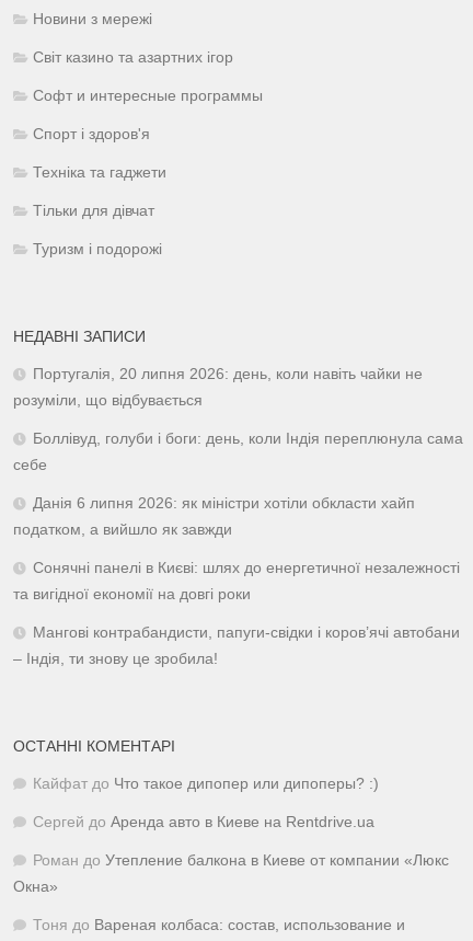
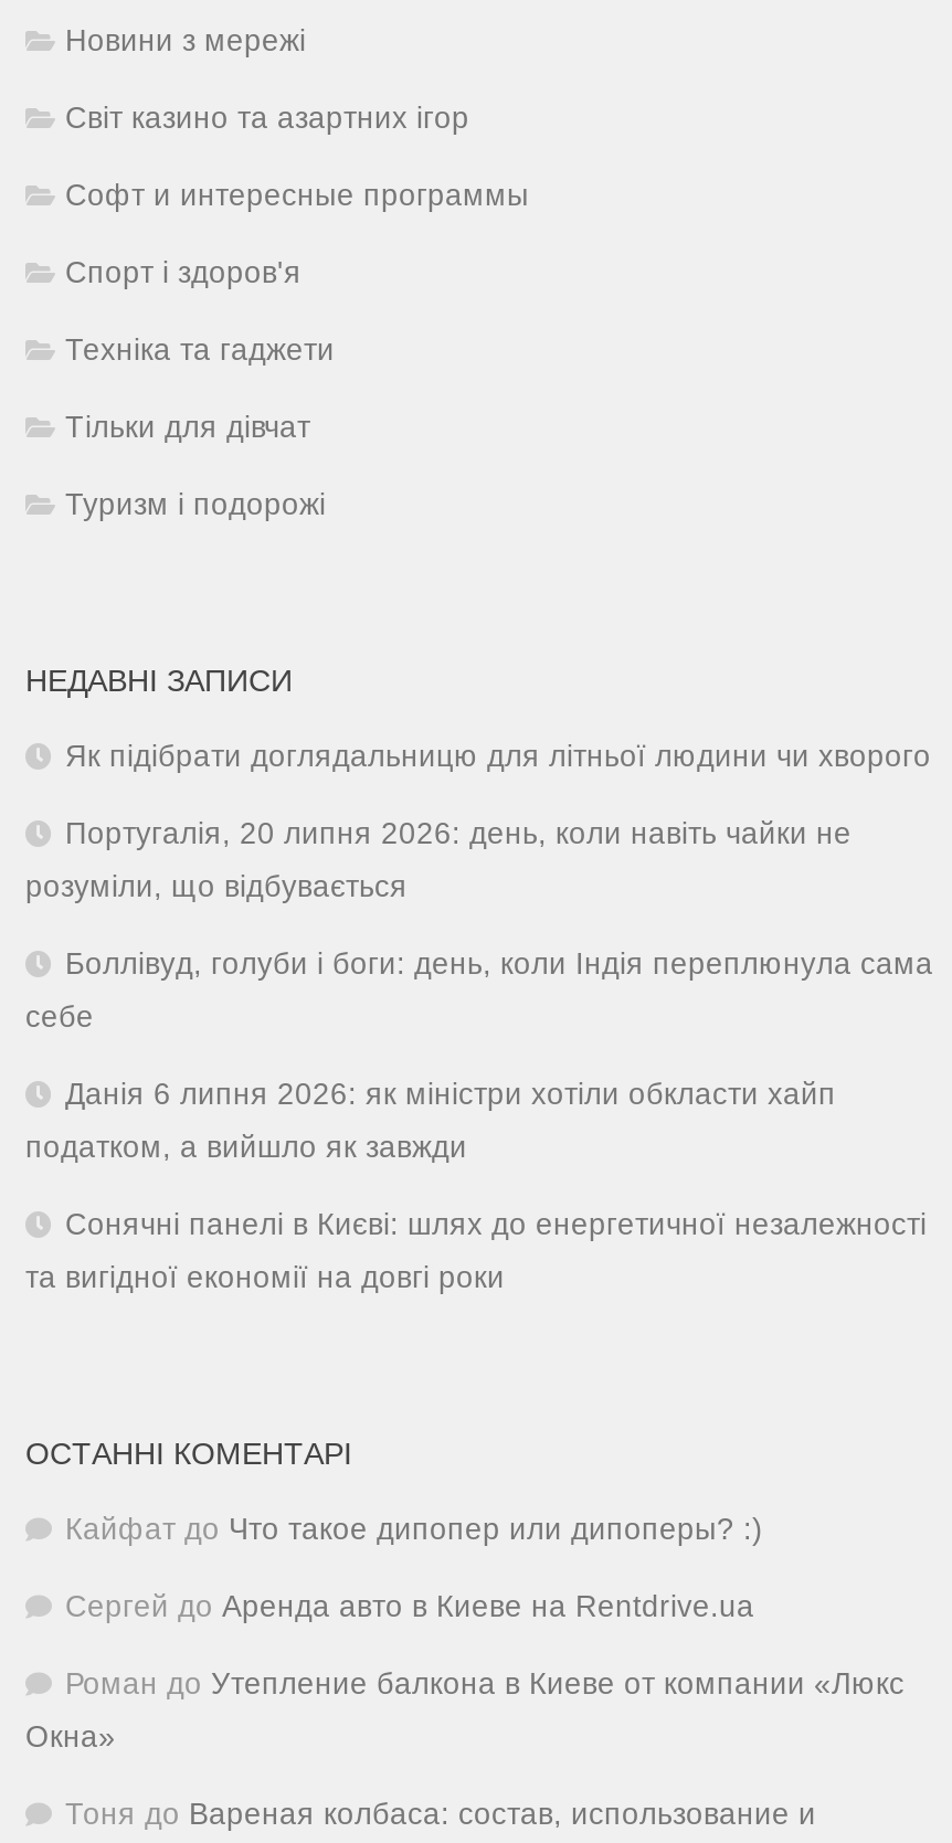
none -> [65,740,931,773] Як підібрати доглядальницю для літньої людини чи хворого
moved [13,366,463,603] -> [25,818,933,1295]: Португалія, 20 липня 2026: день, коли навіть чайки не | розуміли, що відбувається | Боллівуд, голуби і боги: день, коли Індія переплюнула сама | себе | Данія 6 липня 2026: як міністри хотіли обкласти хайп | податком, а вийшло як завжди | Сонячні панелі в Києві: шлях до енергетичної незалежності | та вигідної економії на довгі роки
[13,625,460,667] Мангові контрабандисти, папуги-свідки і коров’ячі автобани | – Індія, ти знову це зробила! -> none

